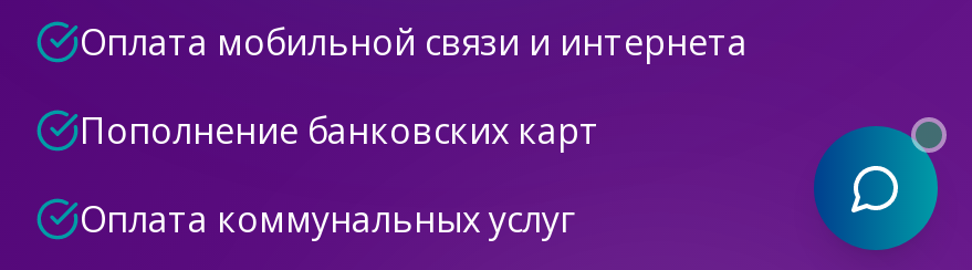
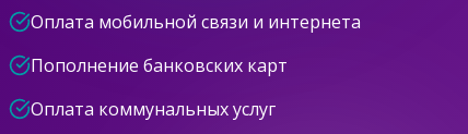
[812,115,949,252] [image] -> none

